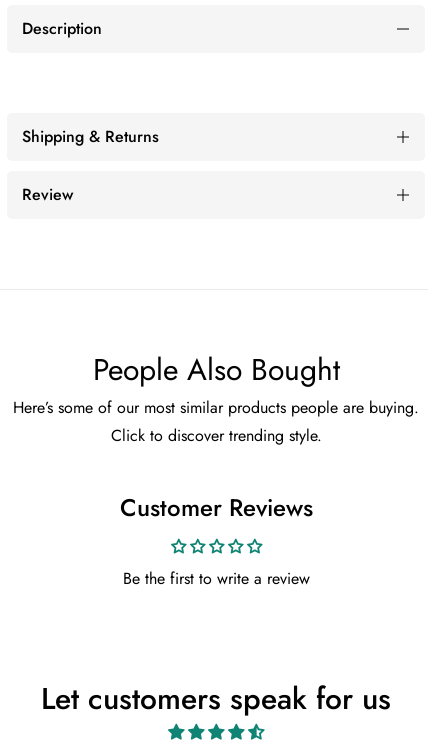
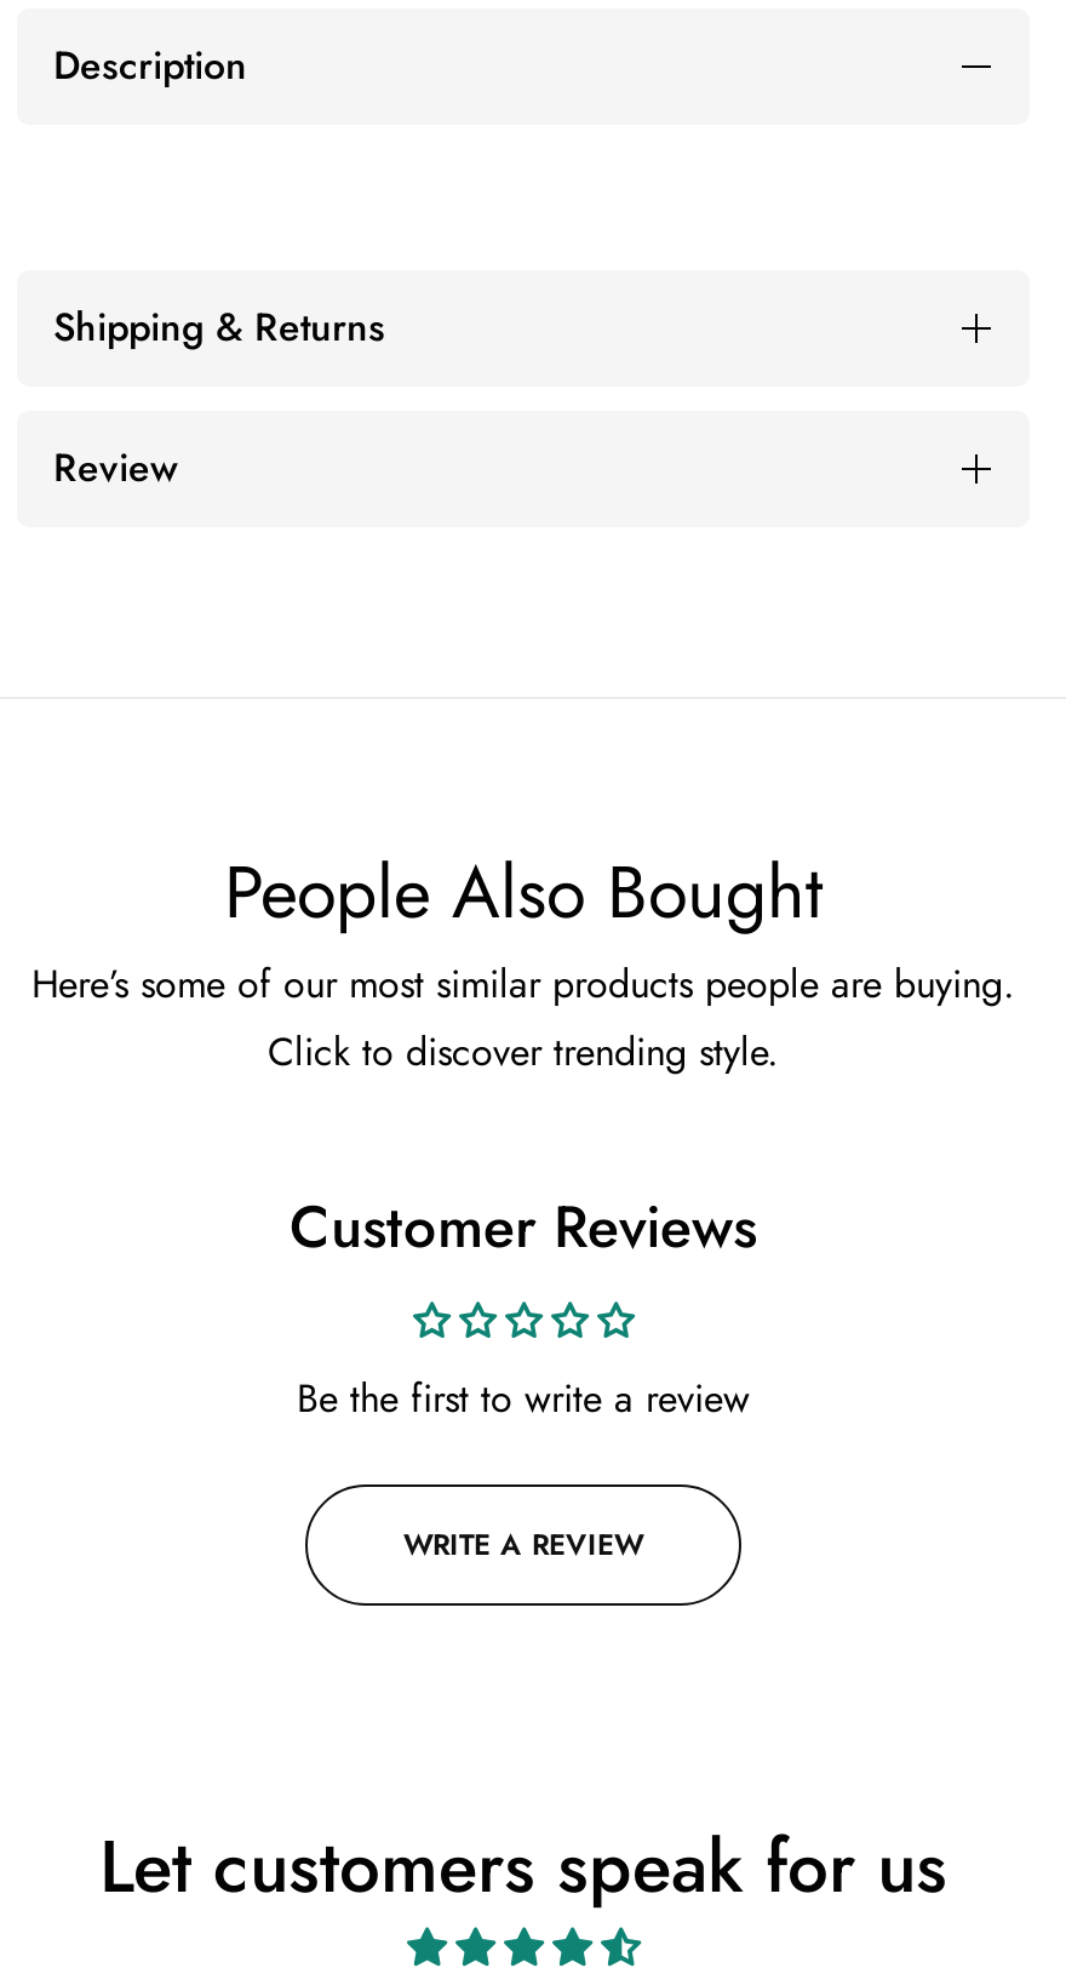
none -> [403,1524,643,1568] WRITE A REVIEW

